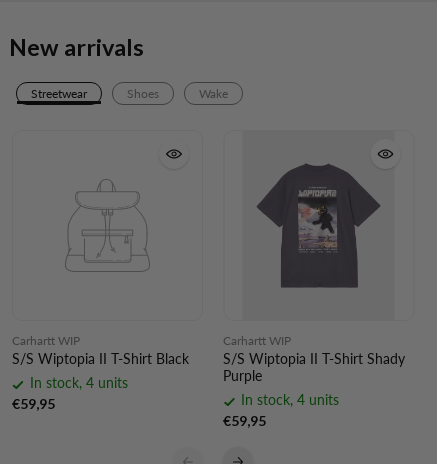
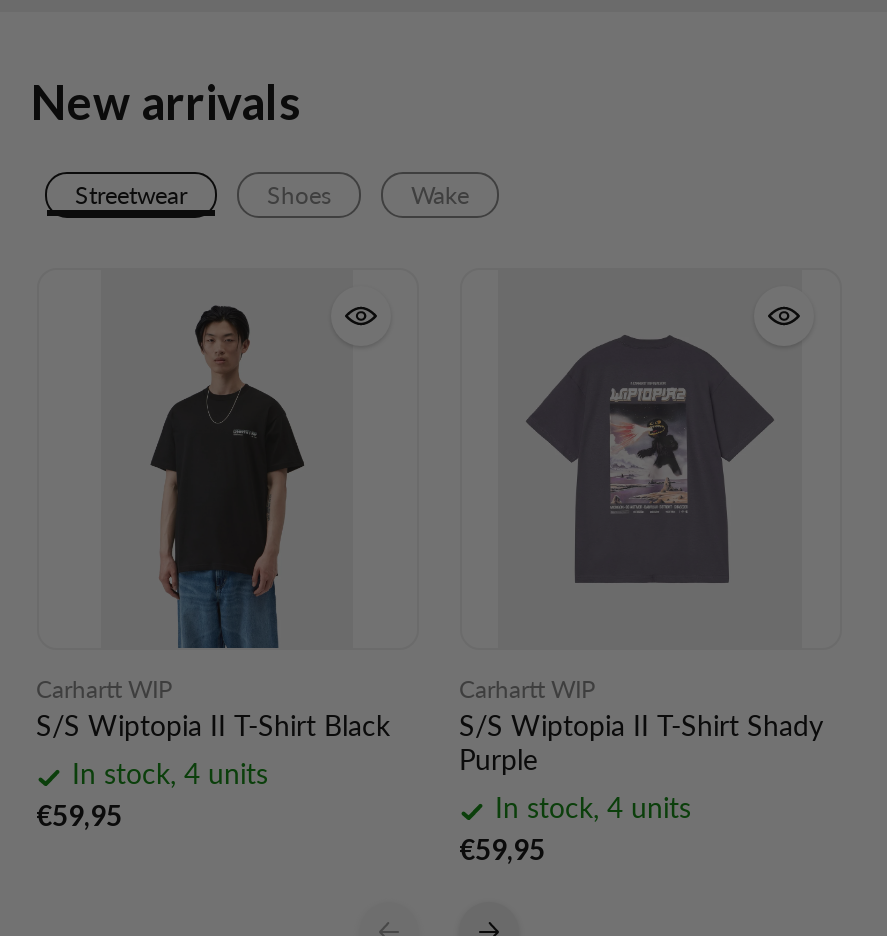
none -> [149,302,305,650] [image]

